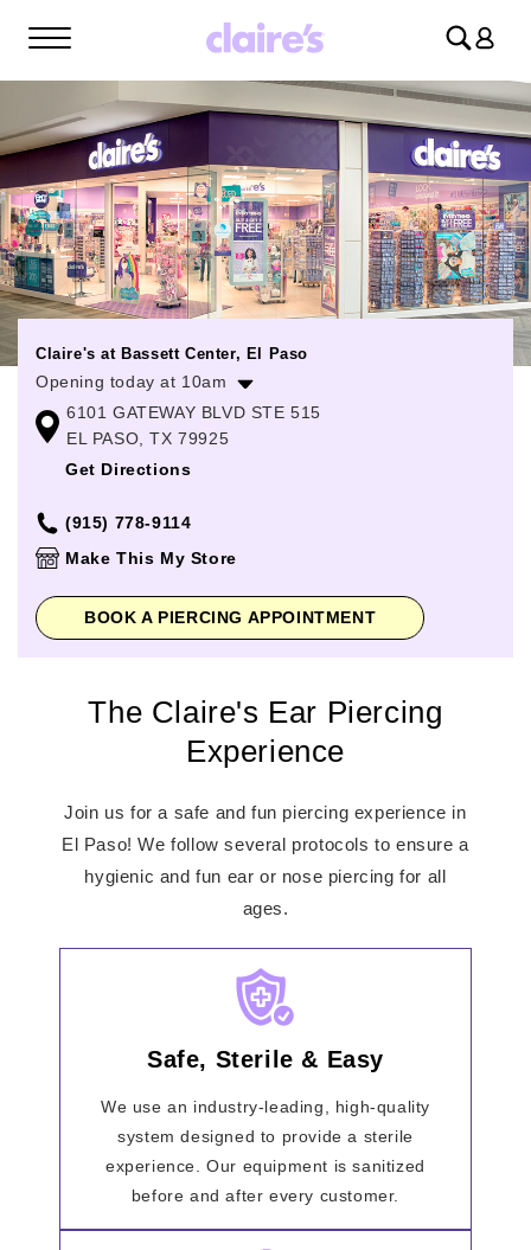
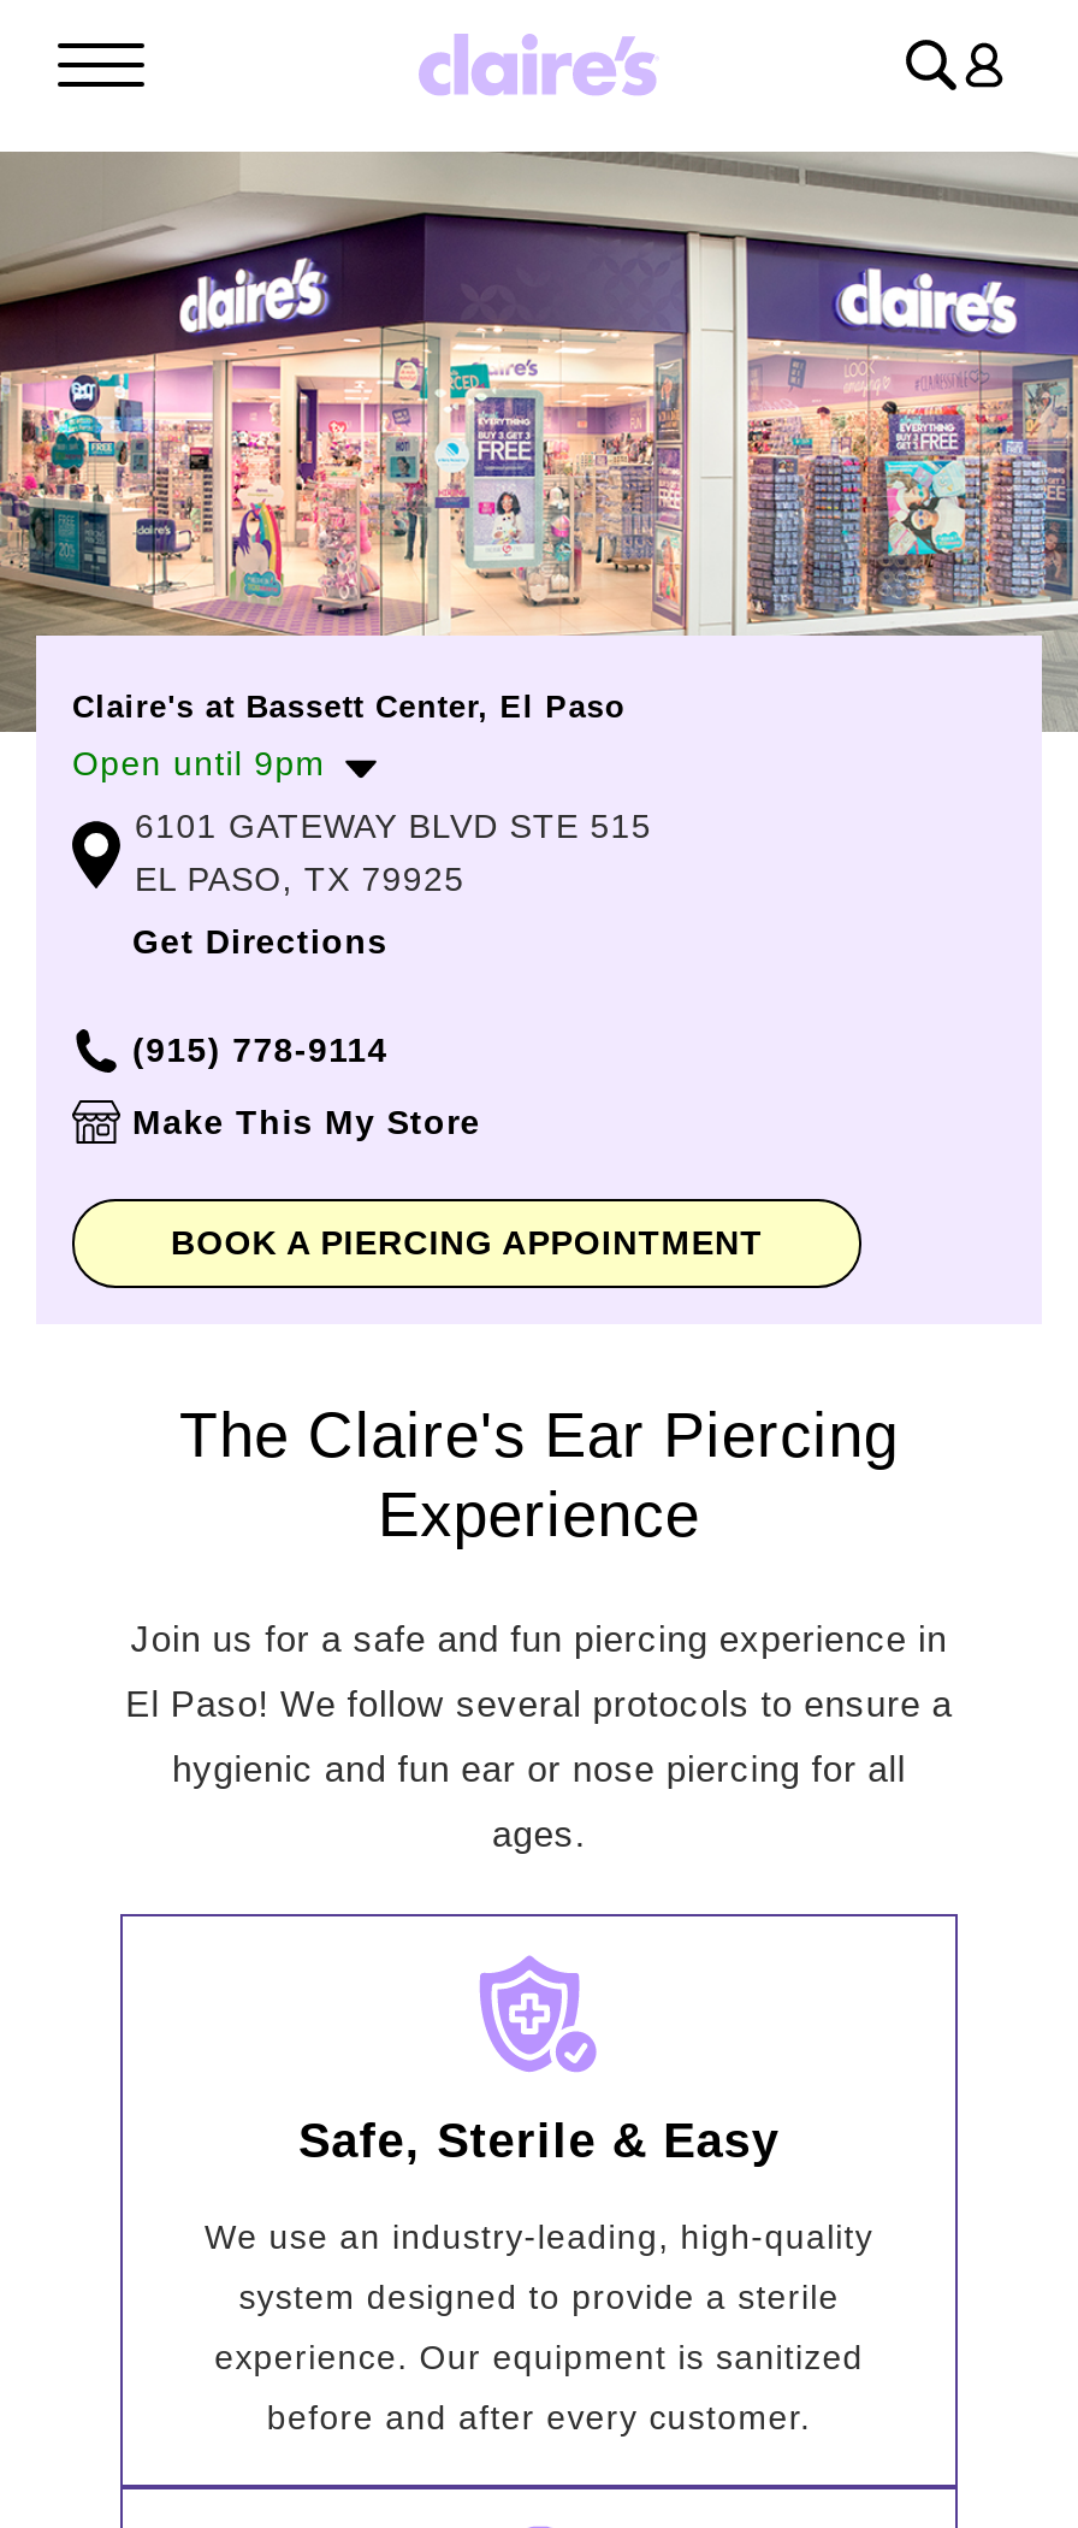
[36,372,227,391] Opening today at 10am -> [72,743,326,782] Open until 9pm

